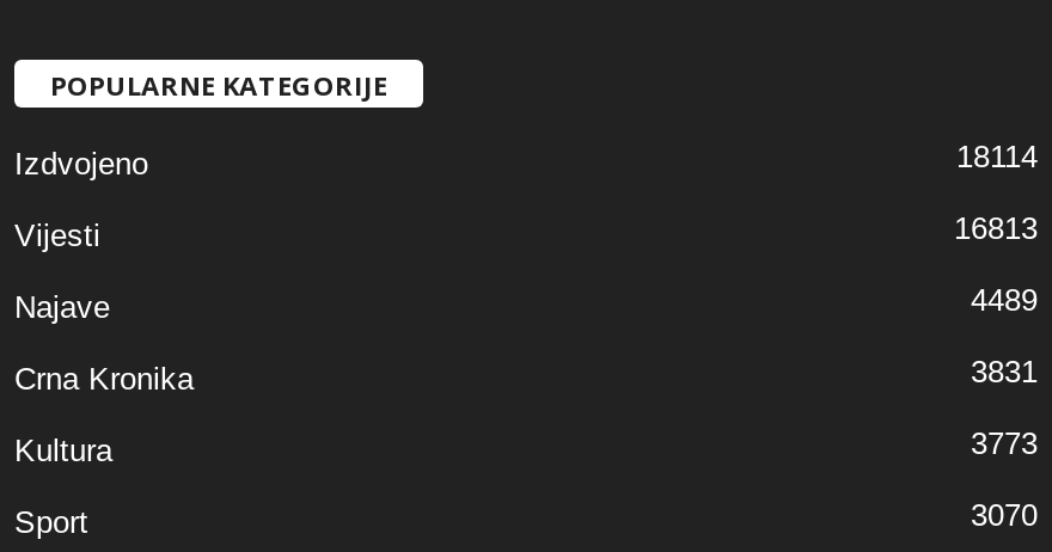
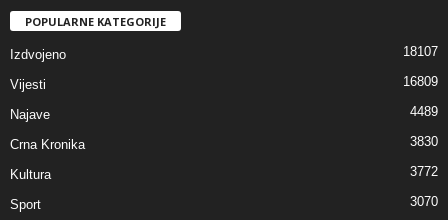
[956,138,1038,173] 18114 -> [403,44,438,59] 18107
[954,209,1038,245] 16813 -> [403,74,438,89] 16809
[971,353,1038,389] 3831 -> [410,134,438,149] 3830
[971,424,1038,460] 3773 -> [410,164,438,179] 3772

